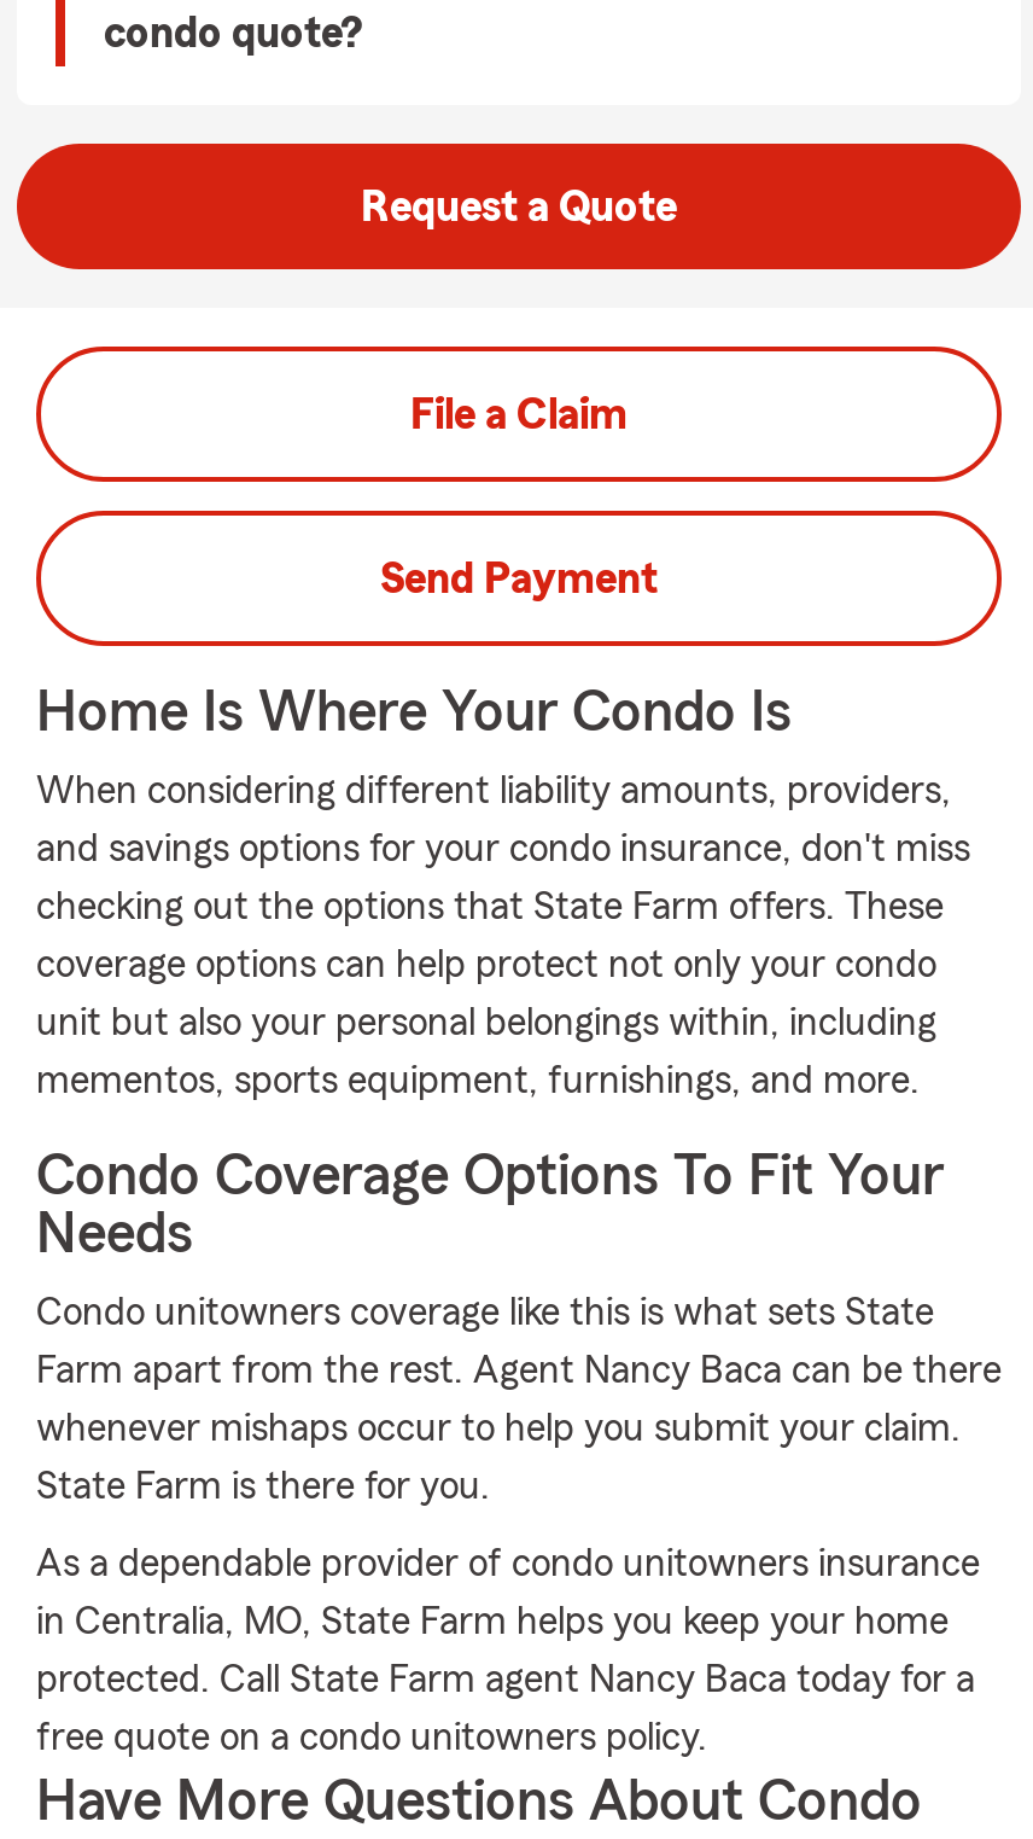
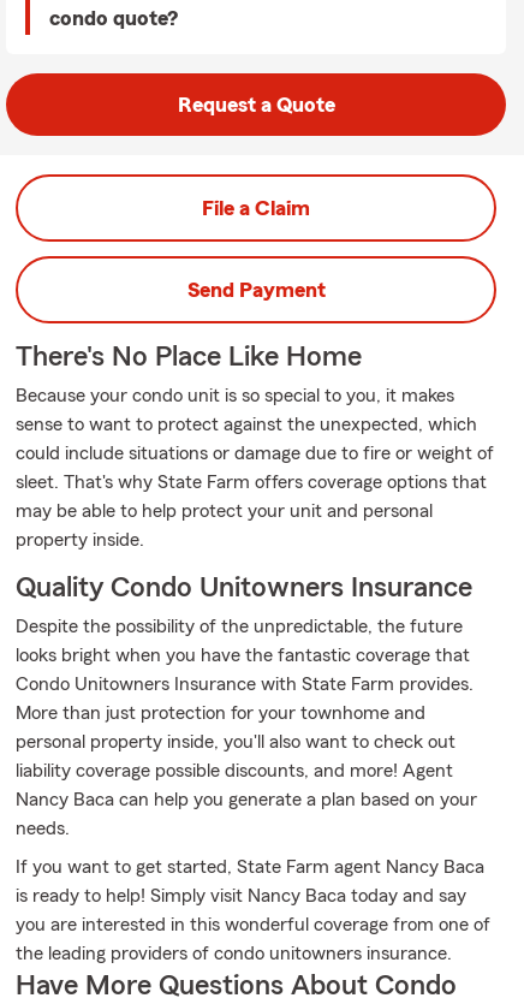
[36,685,1002,1757] Home Is Where Your Condo Is | When considering different liability amounts, providers, | and savings options for your condo insurance, don't miss | checking out the options that State Farm offers. These | coverage options can help protect not only your condo | unit but also your personal belongings within, including | mementos, sports equipment, furnishings, and more. | Condo Coverage Options To Fit Your | Needs | Condo unitowners coverage like this is what sets State | Farm apart from the rest. Agent Nancy Baca can be there | whenever mishaps occur to help you submit your claim. | State Farm is there for you. | As a dependable provider of condo unitowners insurance | in Centralia, MO, State Farm helps you keep your home | protected. Call State Farm agent Nancy Baca today for a | free quote on a condo unitowners policy. -> [16,343,494,963] There's No Place Like Home | Because your condo unit is so special to you, it makes | sense to want to protect against the unexpected, which | could include situations or damage due to fire or weight of | sleet. That's why State Farm offers coverage options that | may be able to help protect your unit and personal | property inside. | Quality Condo Unitowners Insurance | Despite the possibility of the unpredictable, the future | looks bright when you have the fantastic coverage that | Condo Unitowners Insurance with State Farm provides. | More than just protection for your townhome and | personal property inside, you'll also want to check out | liability coverage possible discounts, and more! Agent | Nancy Baca can help you generate a plan based on your | needs. | If you want to get started, State Farm agent Nancy Baca | is ready to help! Simply visit Nancy Baca today and say | you are interested in this wonderful coverage from one of | the leading providers of condo unitowners insurance.

